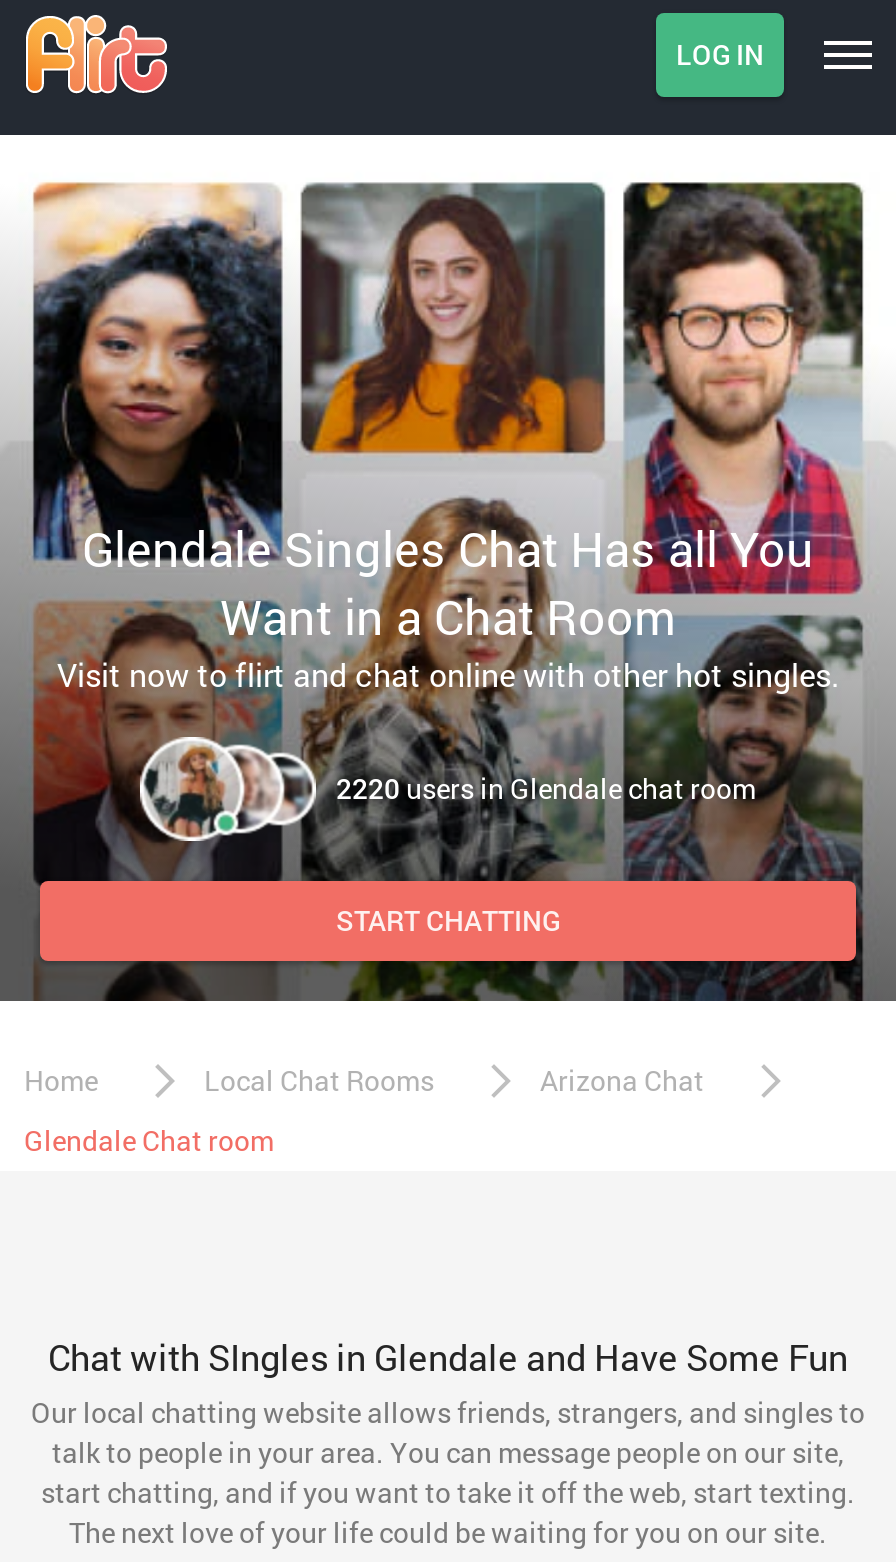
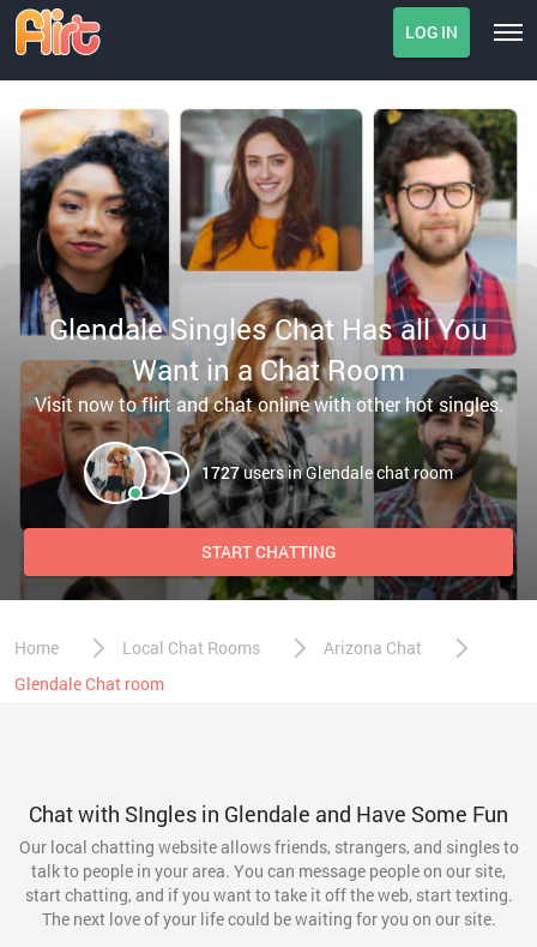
[336,769,756,807] 2220 users in Glendale chat room -> [201,461,453,484] 1727 users in Glendale chat room

